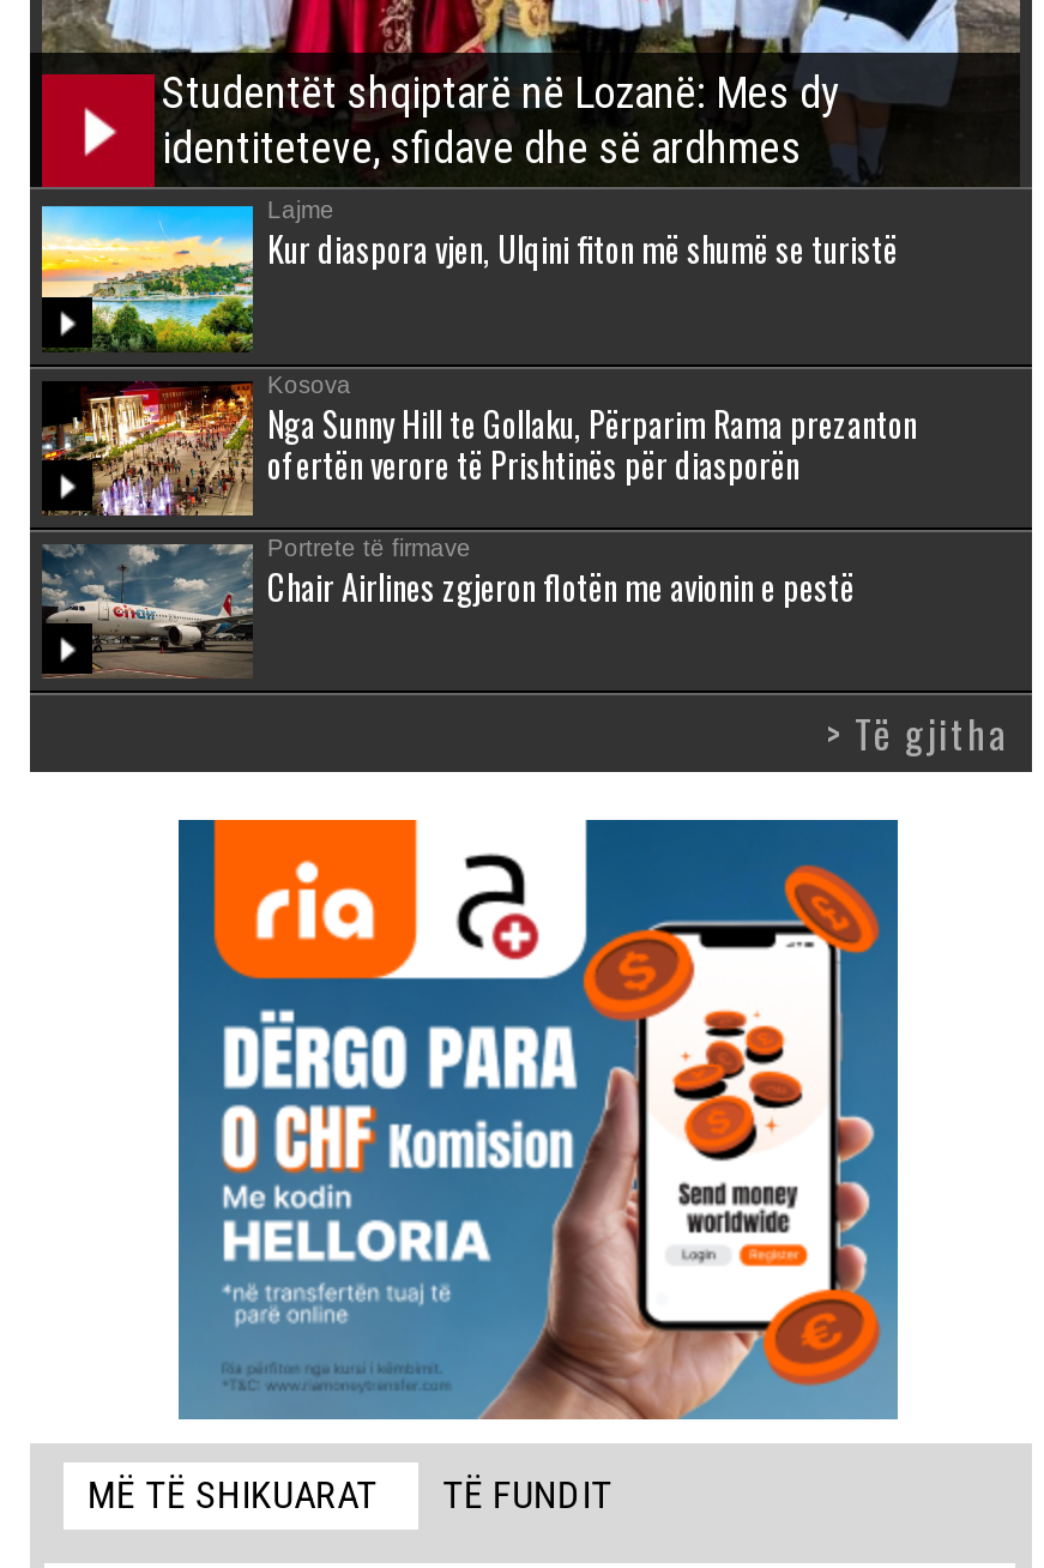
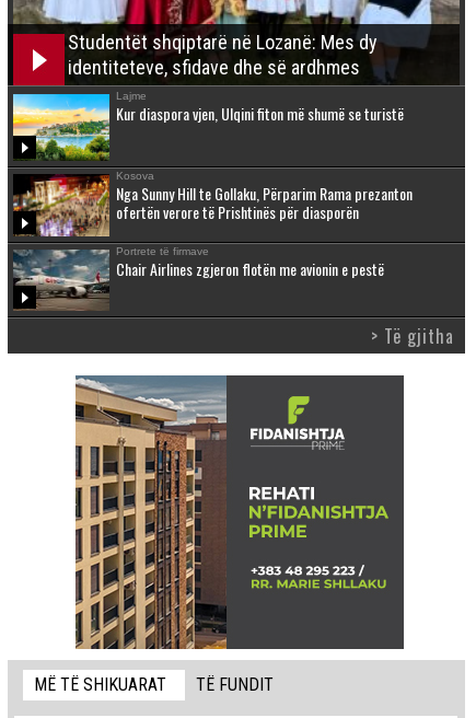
[176,818,900,1422] [image] -> [74,374,405,650] [image]

